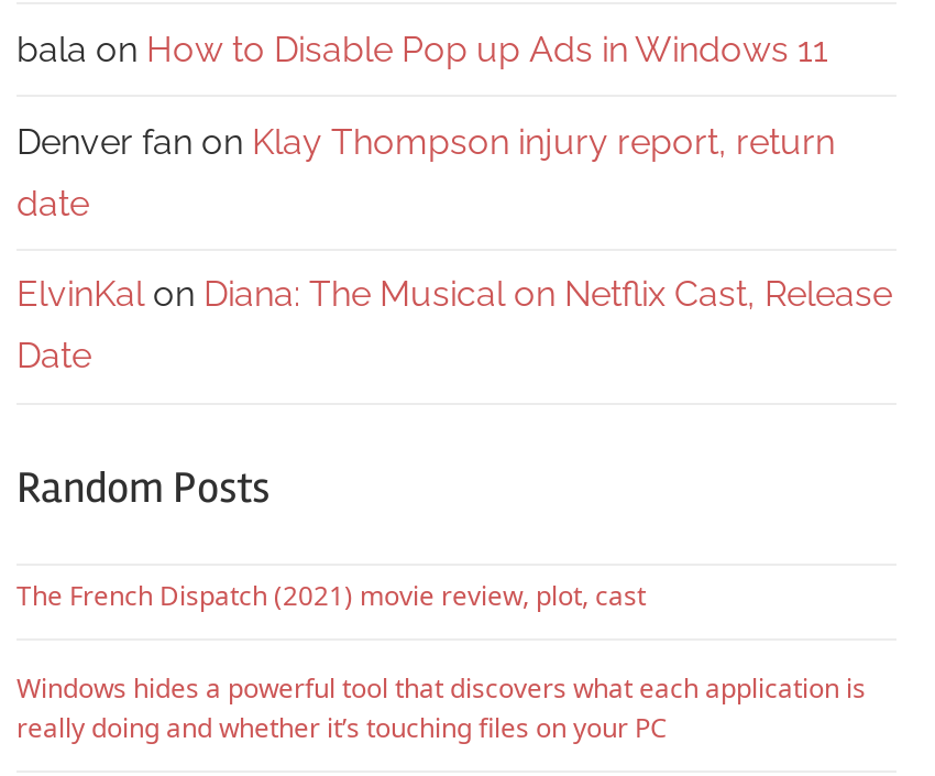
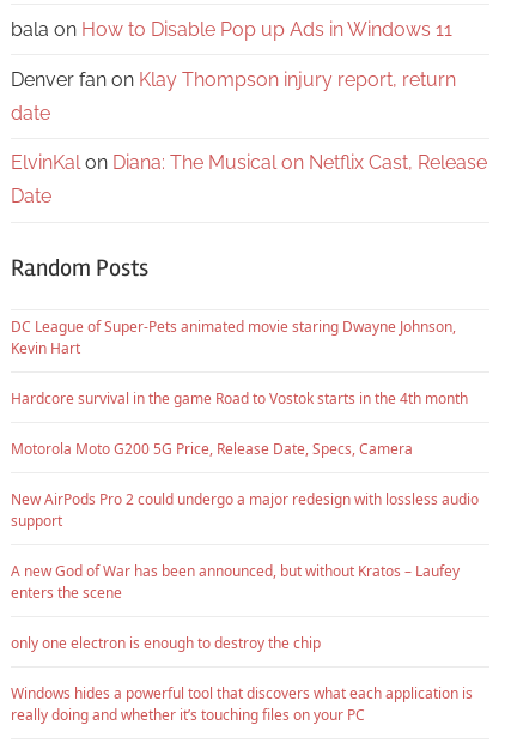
[16,576,646,614] The French Dispatch (2021) movie review, plot, cast -> [11,316,479,653] DC League of Super-Pets animated movie staring Dwayne Johnson, | Kevin Hart | Hardcore survival in the game Road to Vostok starts in the 4th month | Motorola Moto G200 5G Price, Release Date, Specs, Camera | New AirPods Pro 2 could undergo a major redesign with lossless audio | support | A new God of War has been announced, but without Kratos – Laufey | enters the scene | only one electron is enough to destroy the chip

